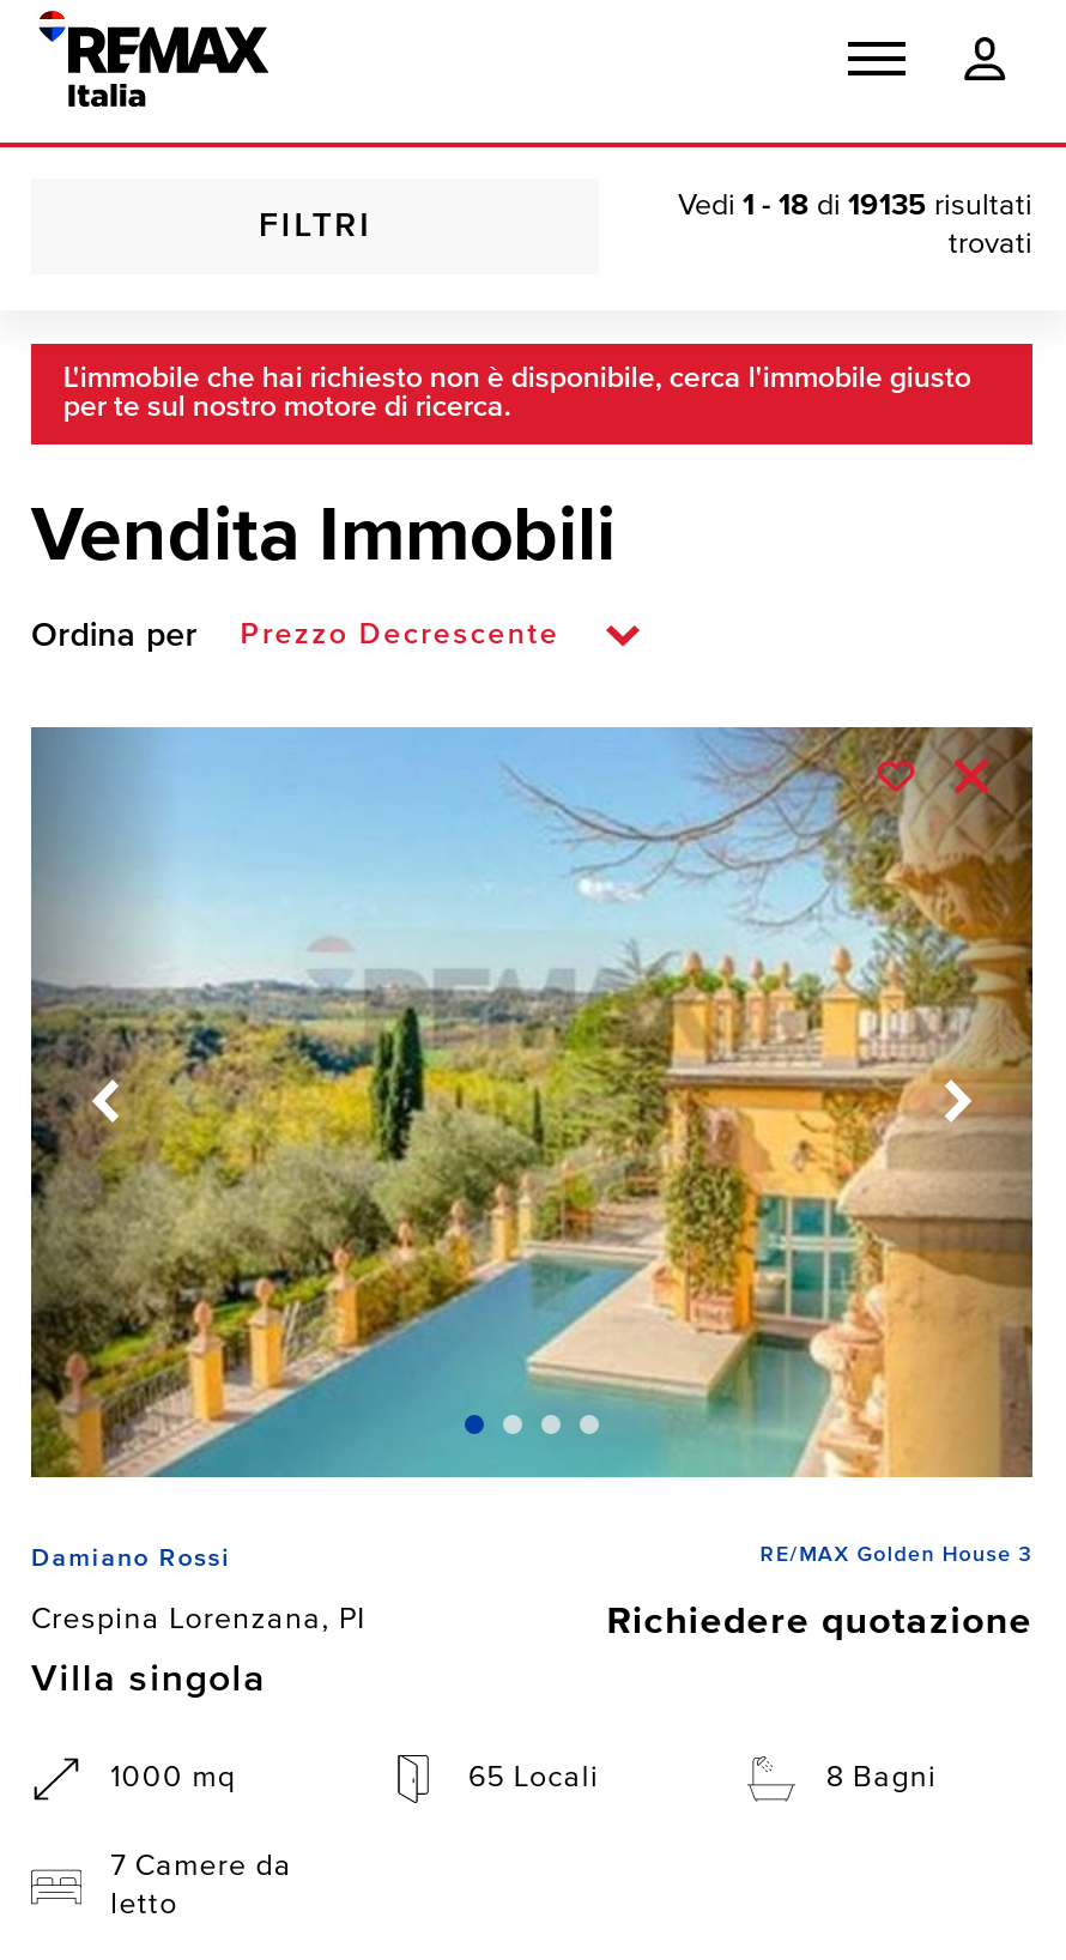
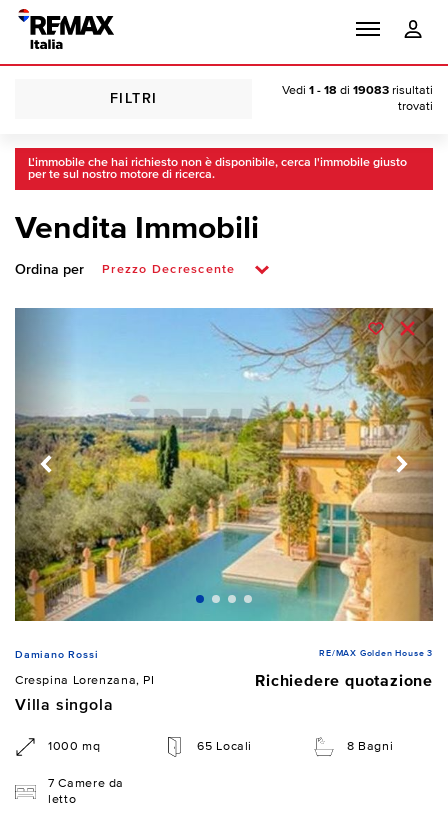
[678,190,1032,222] Vedi 1 - 18 di 19135 risultati -> [282,84,433,97] Vedi 1 - 18 di 19083 risultati

